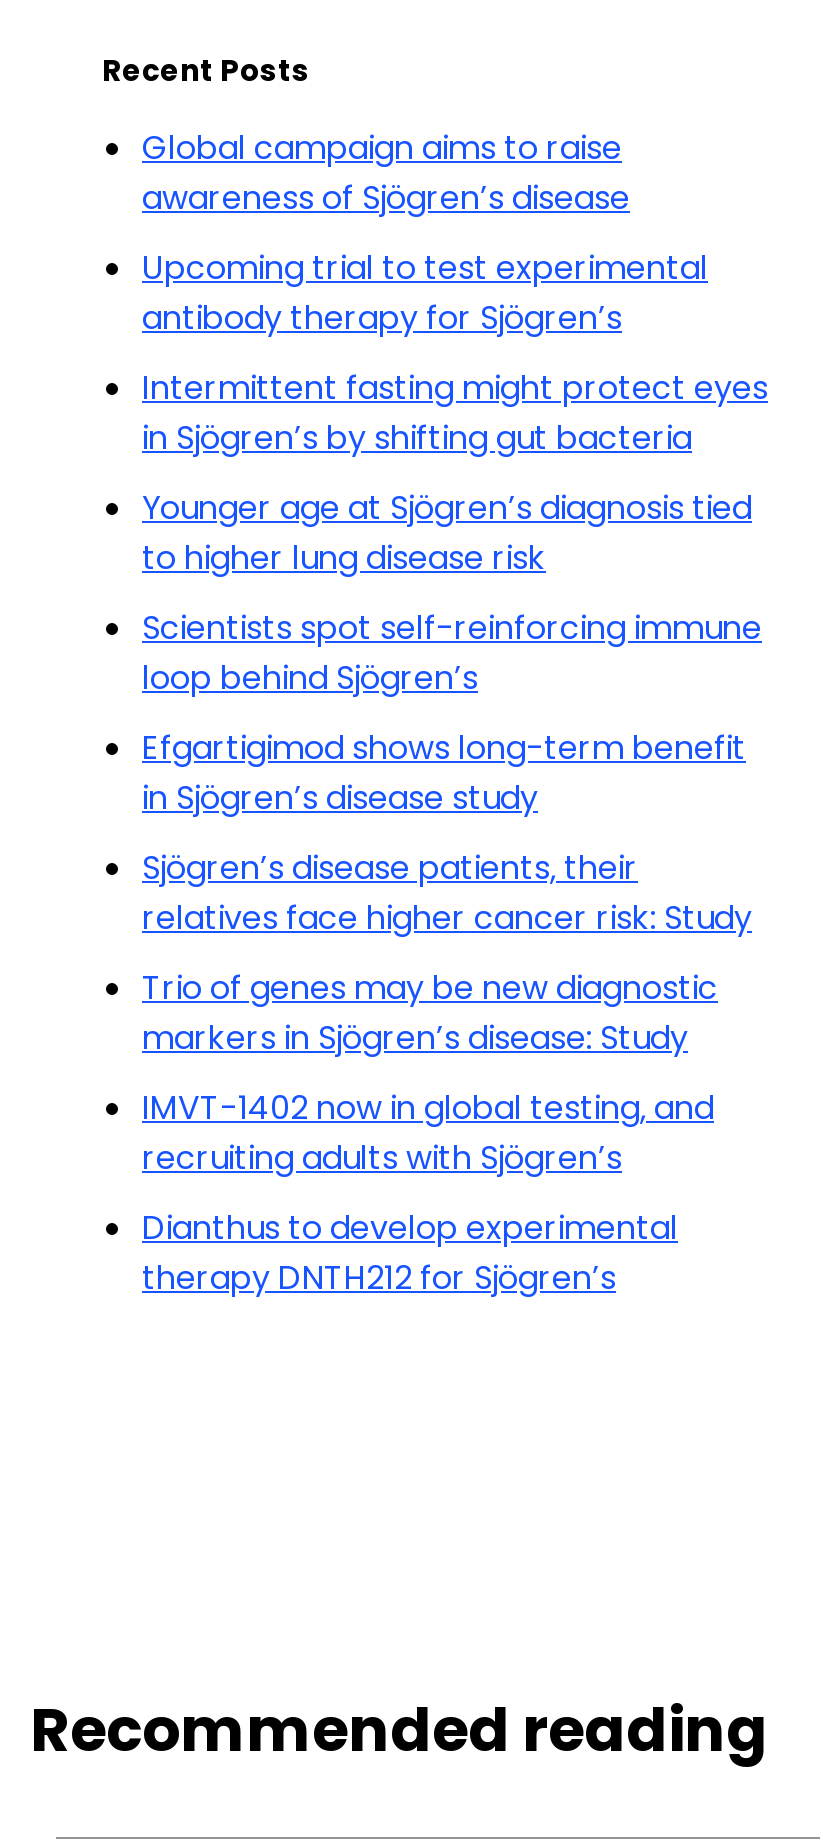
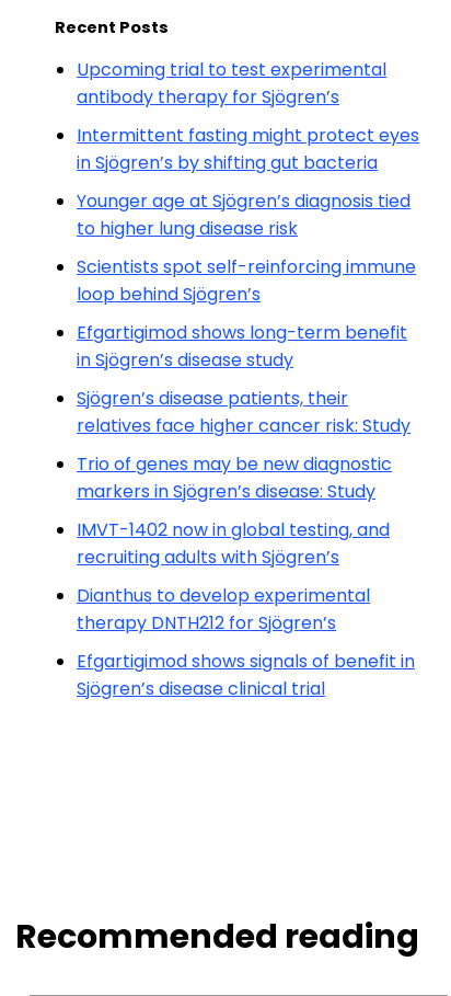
[142,125,630,221] Global campaign aims to raise | awareness of Sjögren’s disease -> none
moved [142,245,768,1301] -> [77,57,419,636]: Upcoming trial to test experimental | antibody therapy for Sjögren’s | Intermittent fasting might protect eyes | ... | Dianthus to develop experimental | therapy DNTH212 for Sjögren’s
none -> [77,649,415,701] Efgartigimod shows signals of benefit in | Sjögren’s disease clinical trial

